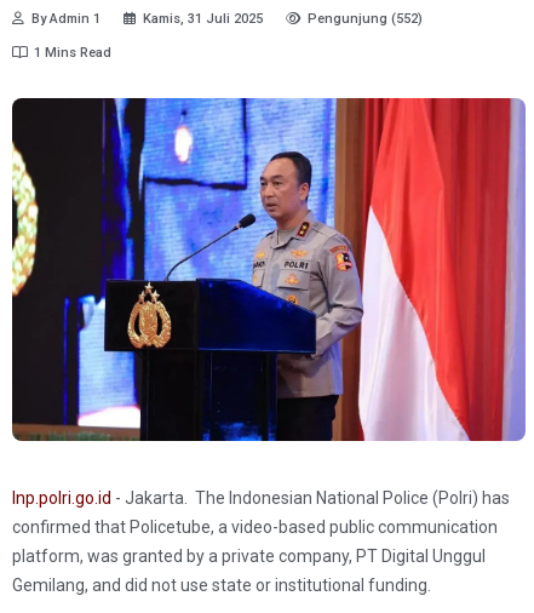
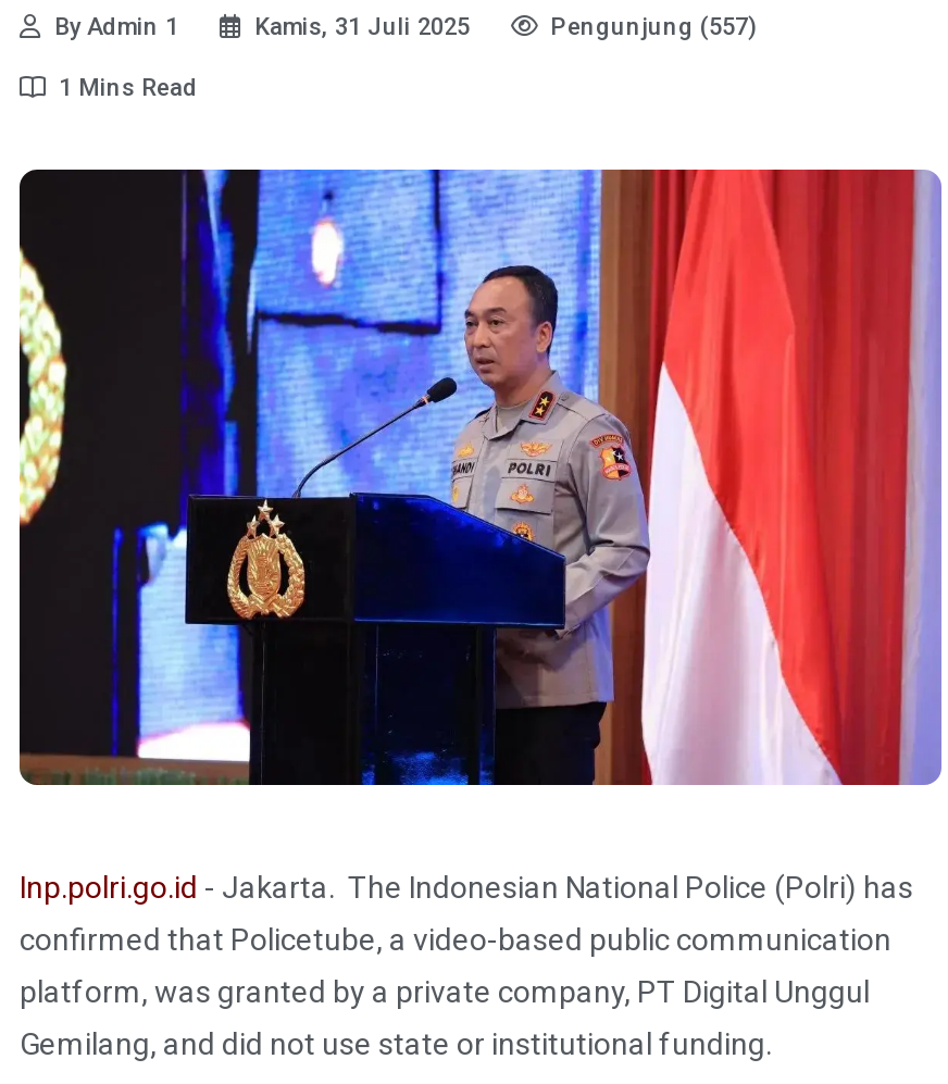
[308,11,423,27] Pengunjung (552) -> [550,13,757,42] Pengunjung (557)

